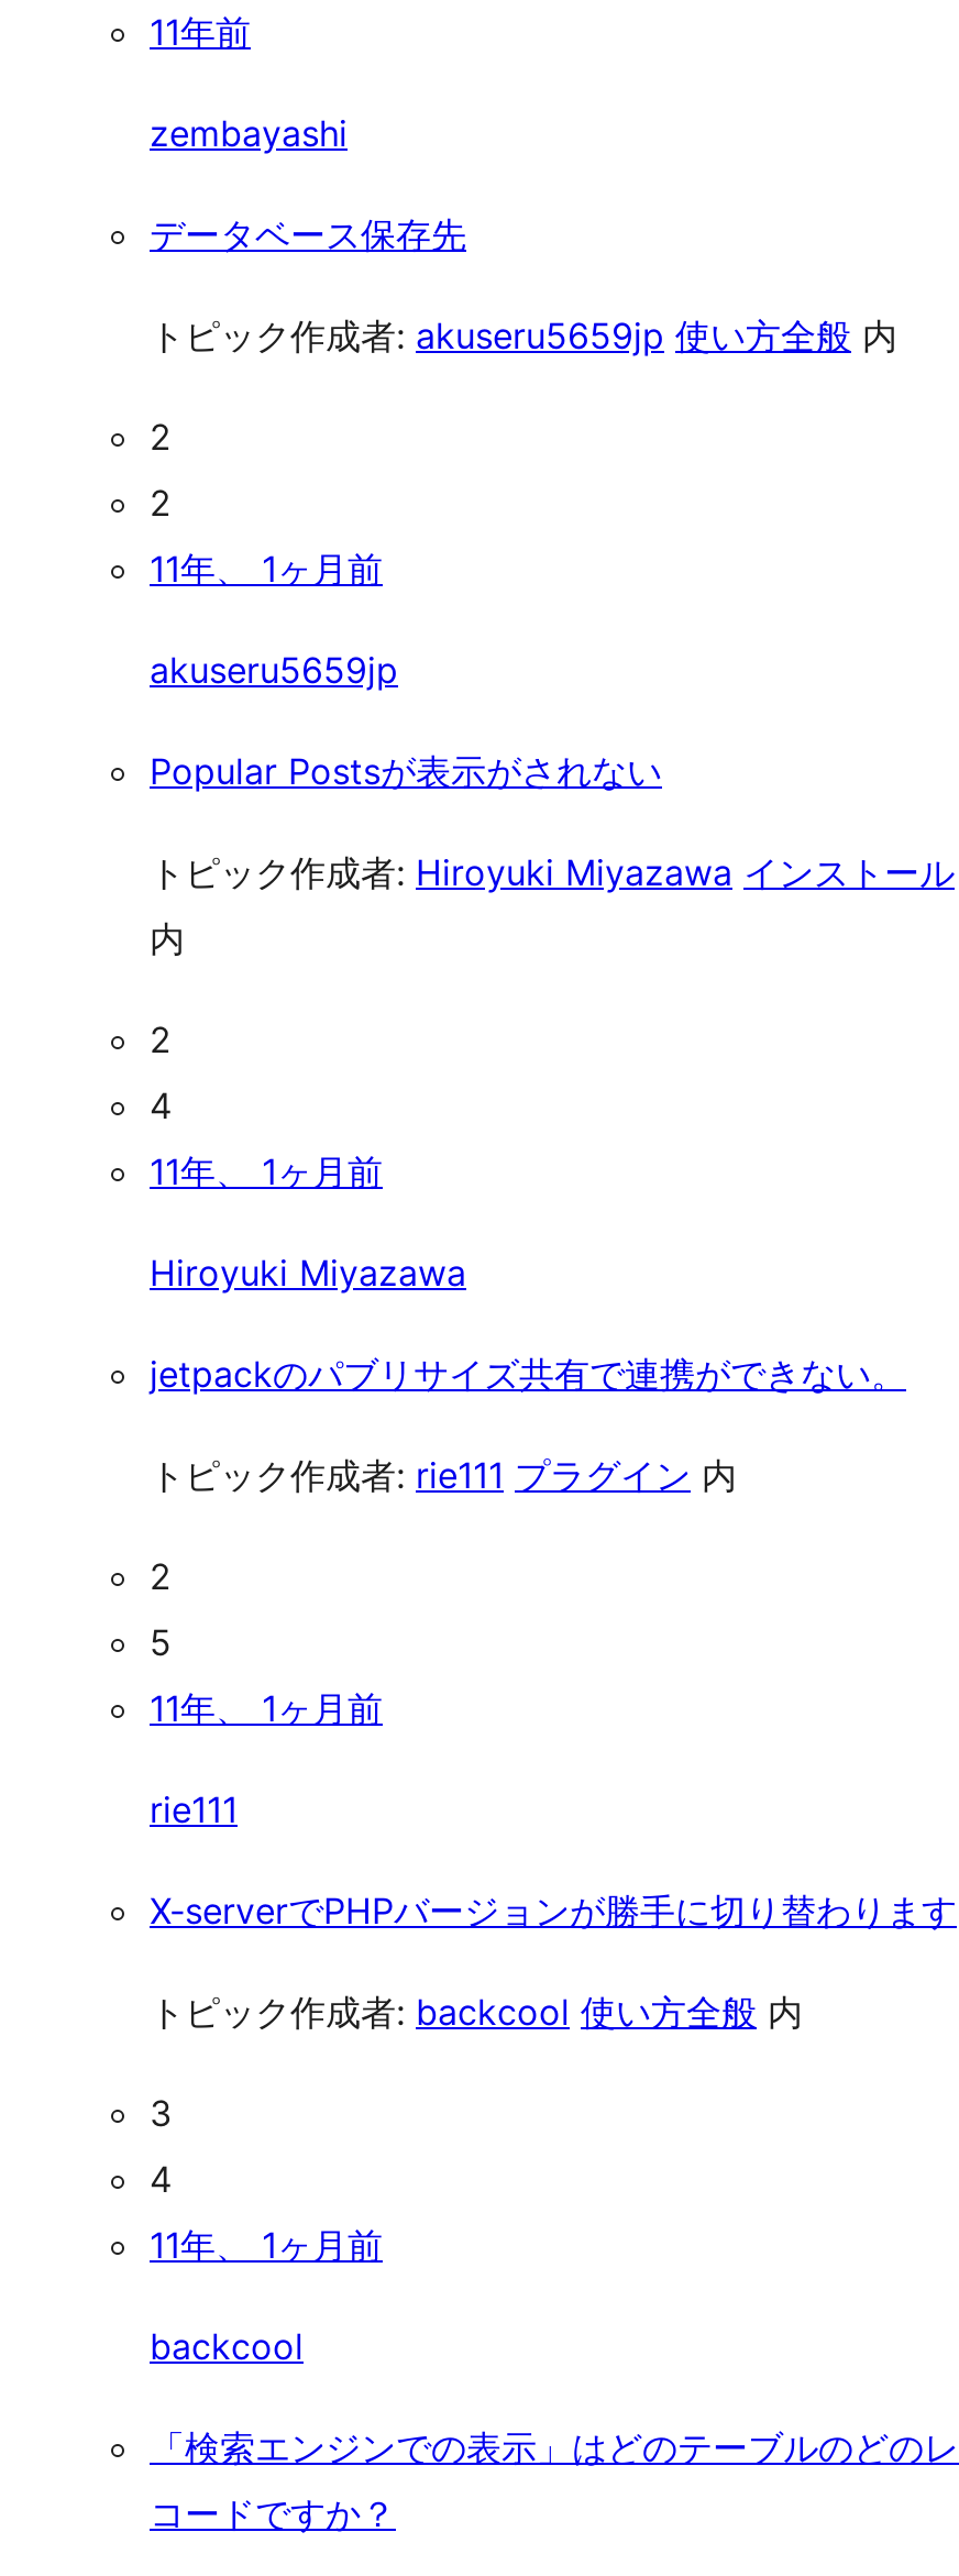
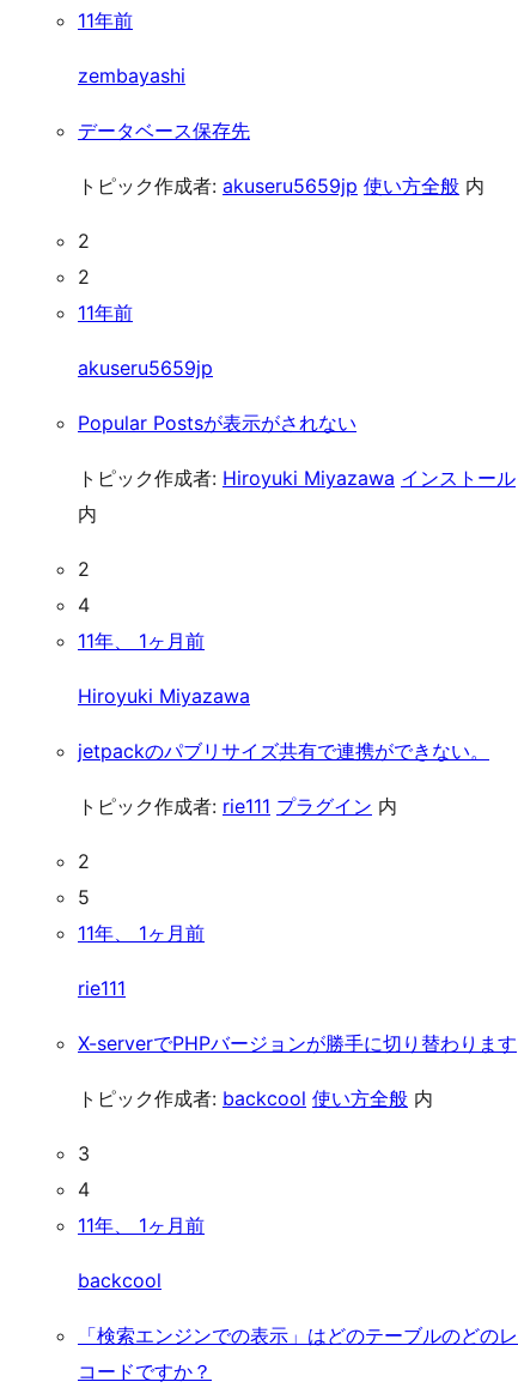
[150,547,383,591] 11年、 1ヶ月前 -> [78,301,133,325] 11年前

